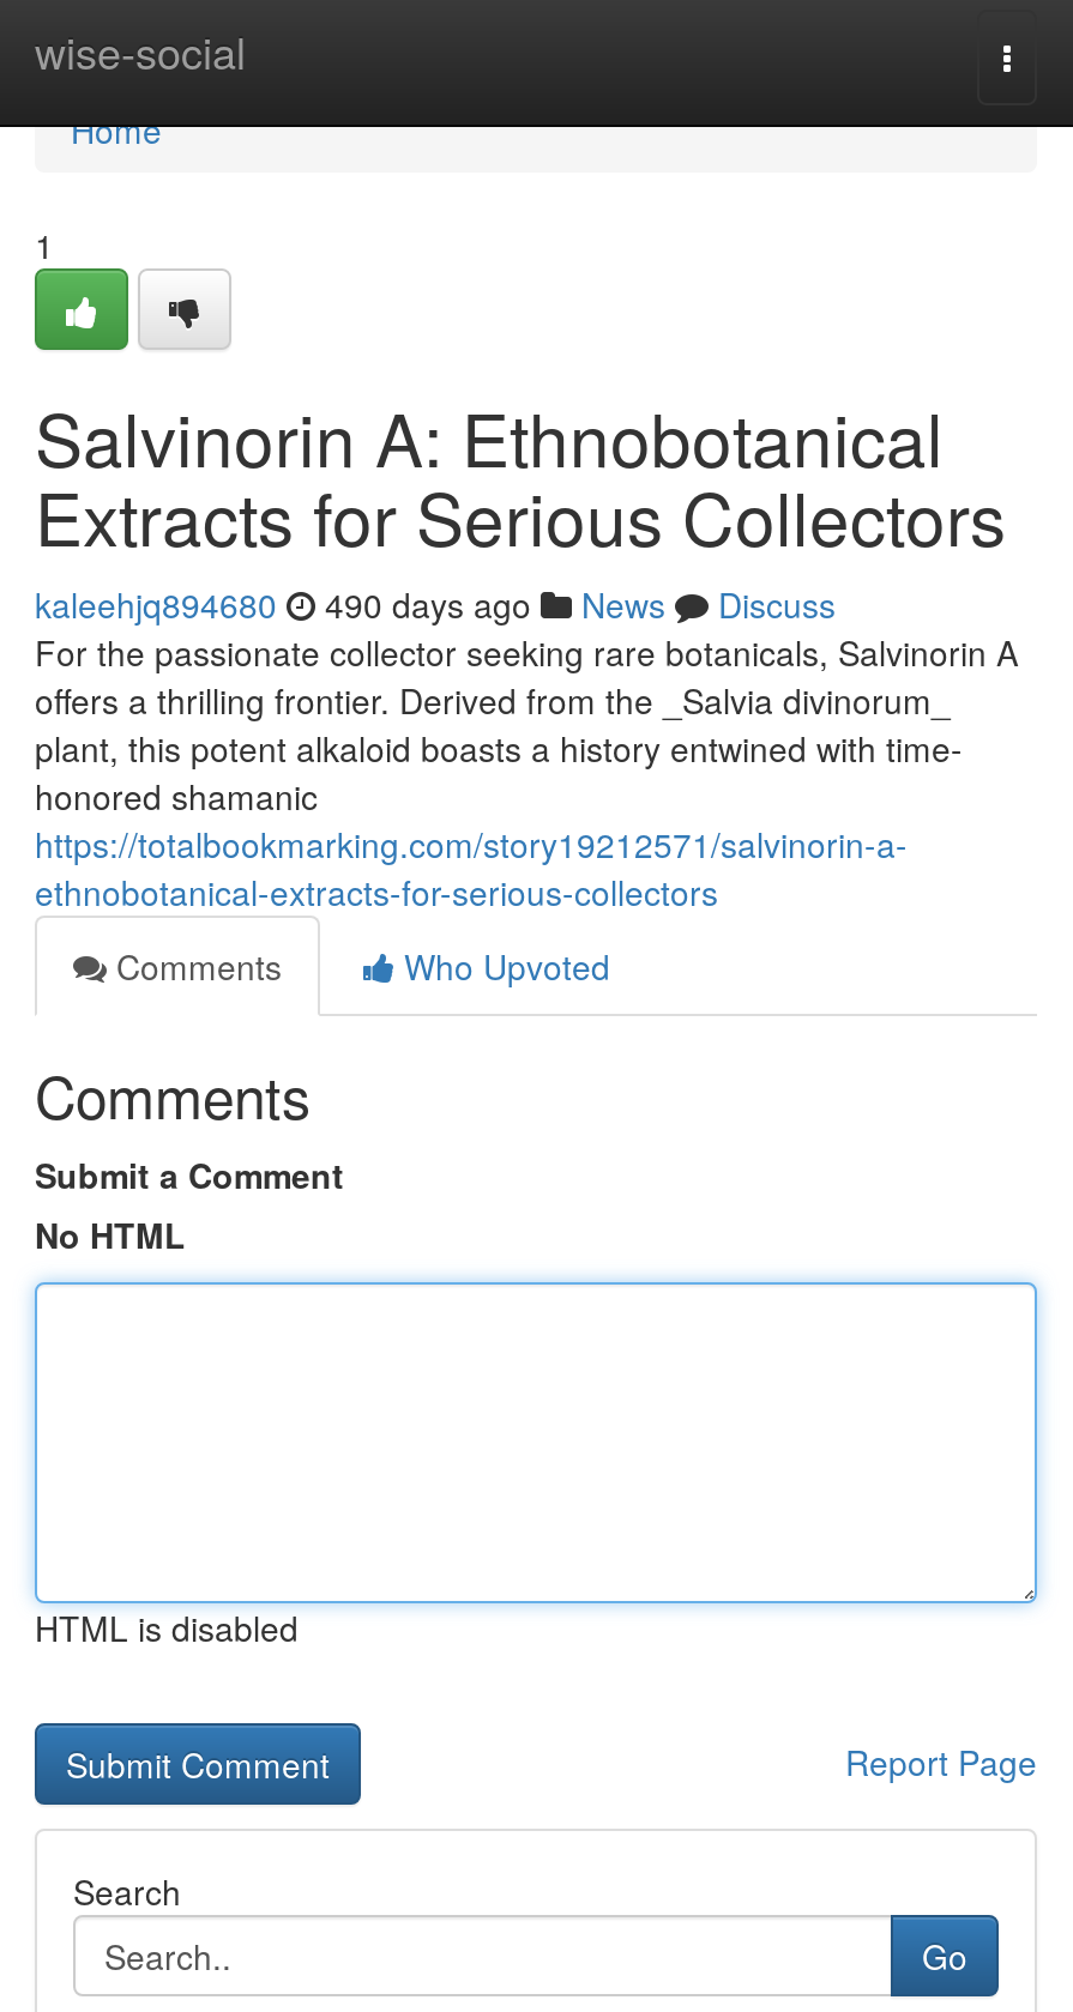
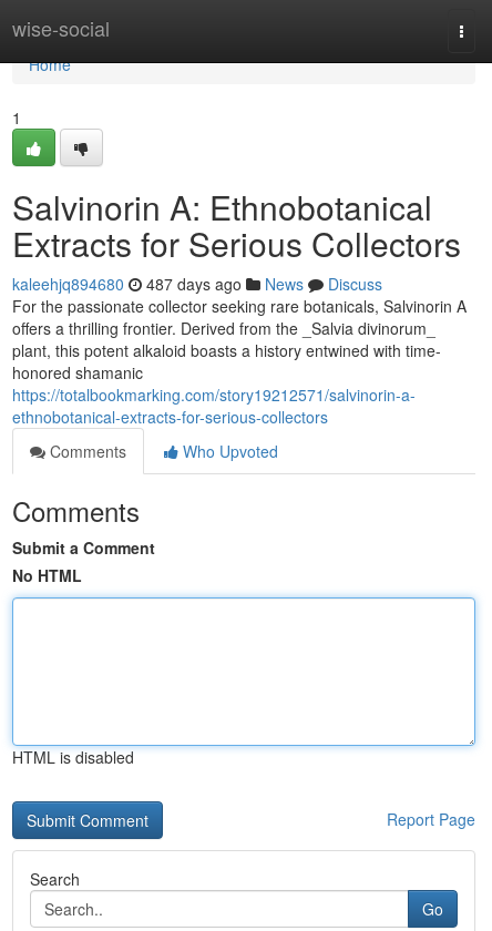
[35,580,836,628] kaleehjq894680 490 days ago News Discuss -> [12,273,382,295] kaleehjq894680 487 days ago News Discuss

